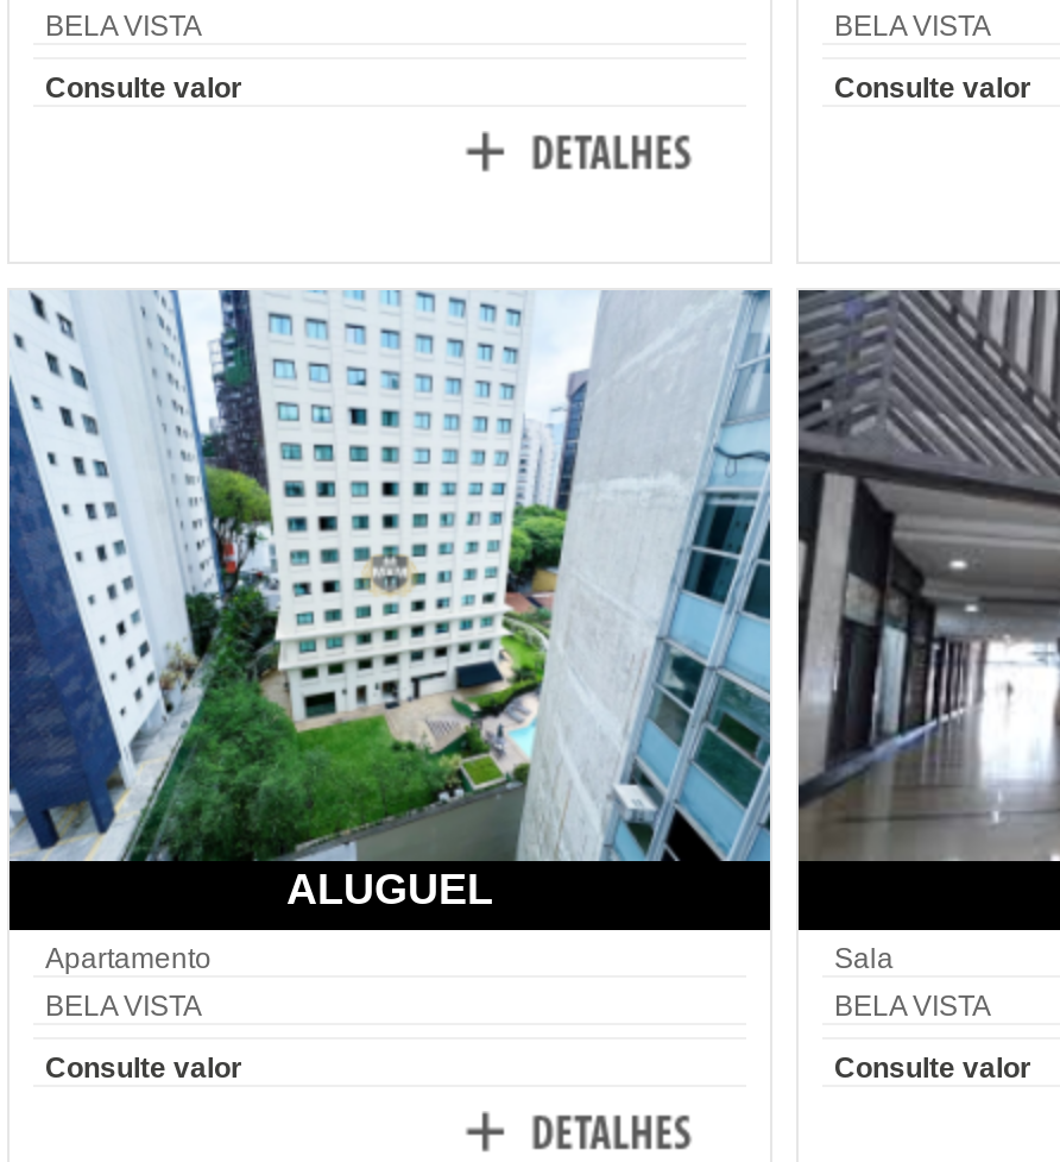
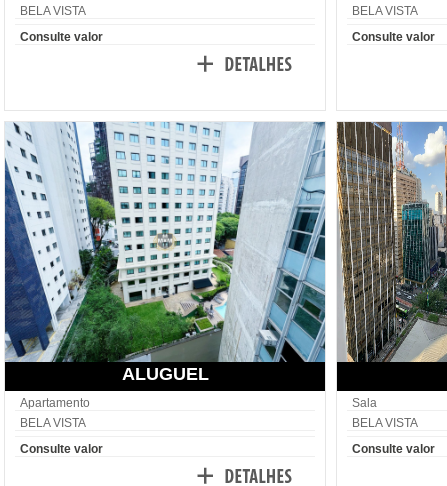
[796,288,1053,861] [image] -> [336,121,444,362] [image]

